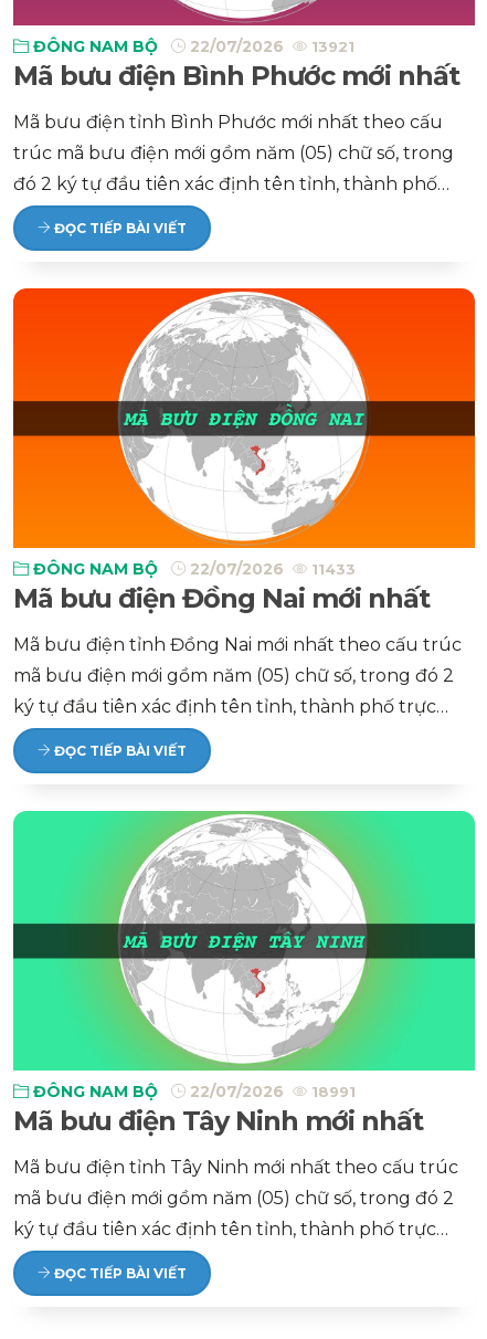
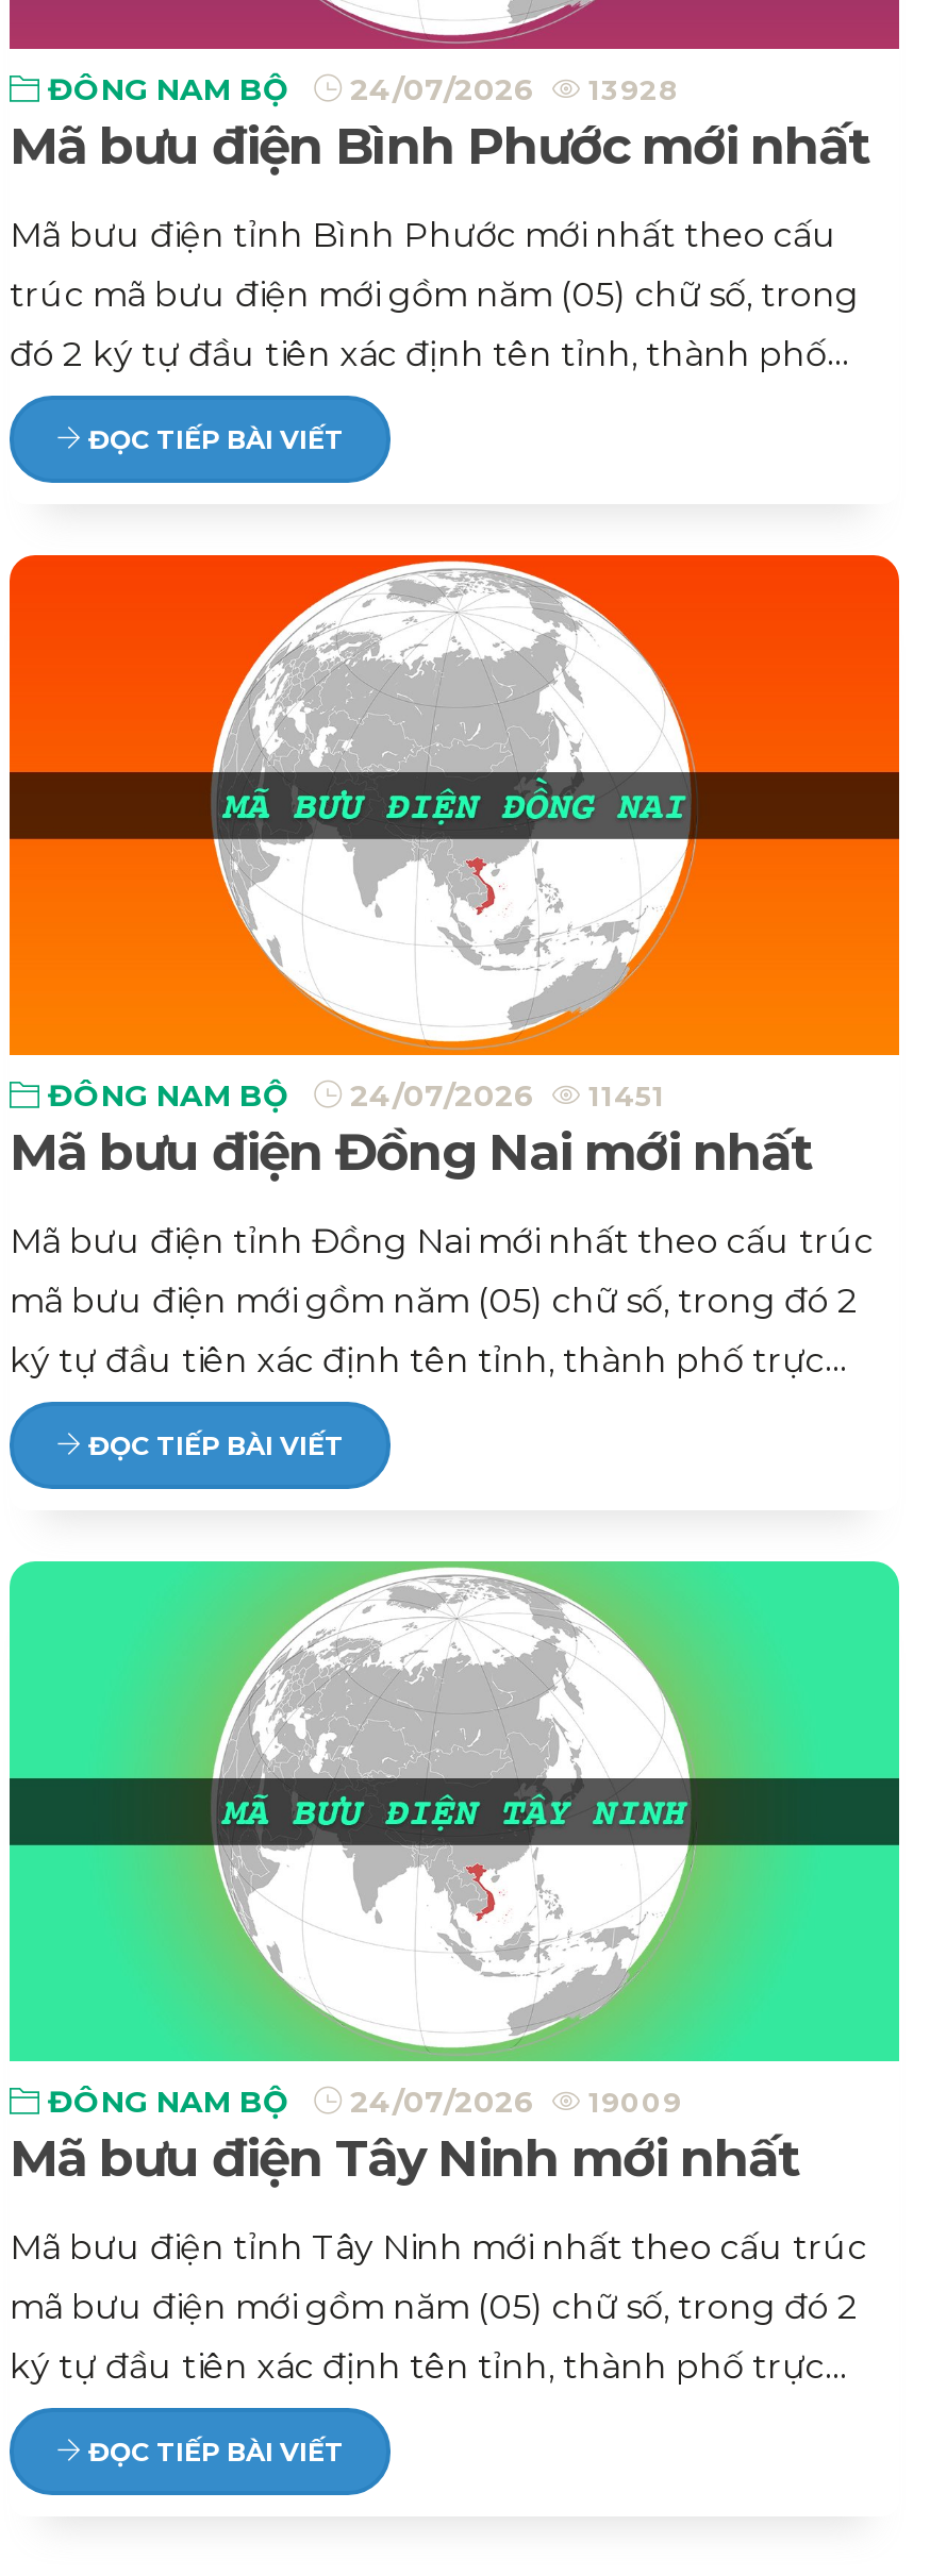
[190,36,284,56] 22/07/2026 -> [350,69,535,107] 24/07/2026
[311,37,354,55] 13921 -> [588,71,680,105] 13928
[190,559,284,578] 22/07/2026 -> [350,1075,535,1114] 24/07/2026
[311,560,356,577] 11433 -> [588,1078,665,1112] 11451
[190,1081,284,1101] 22/07/2026 -> [350,2082,535,2120] 24/07/2026
[311,1082,356,1100] 18991 -> [588,2084,682,2118] 19009

